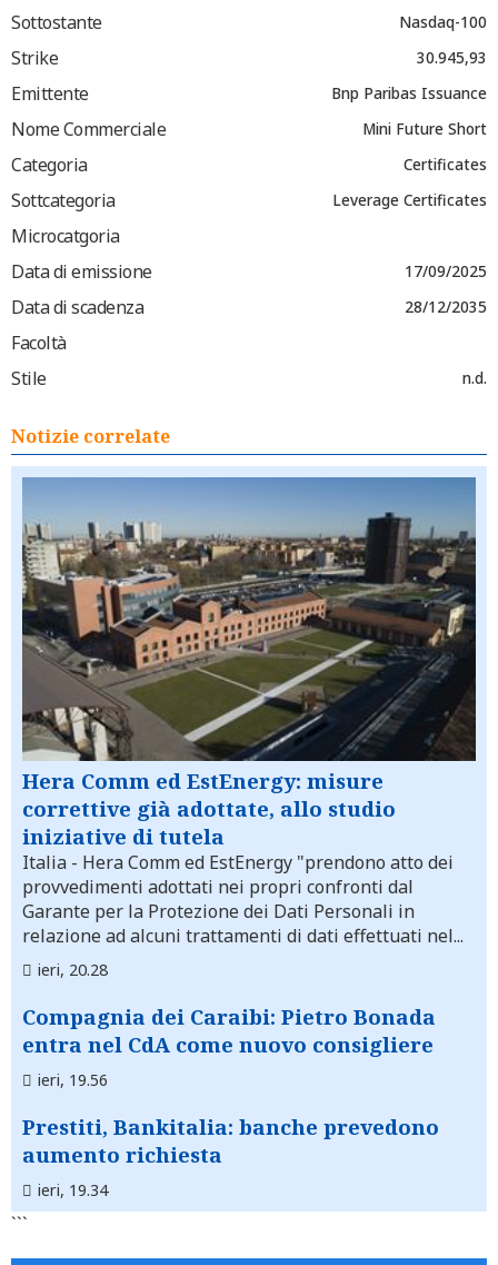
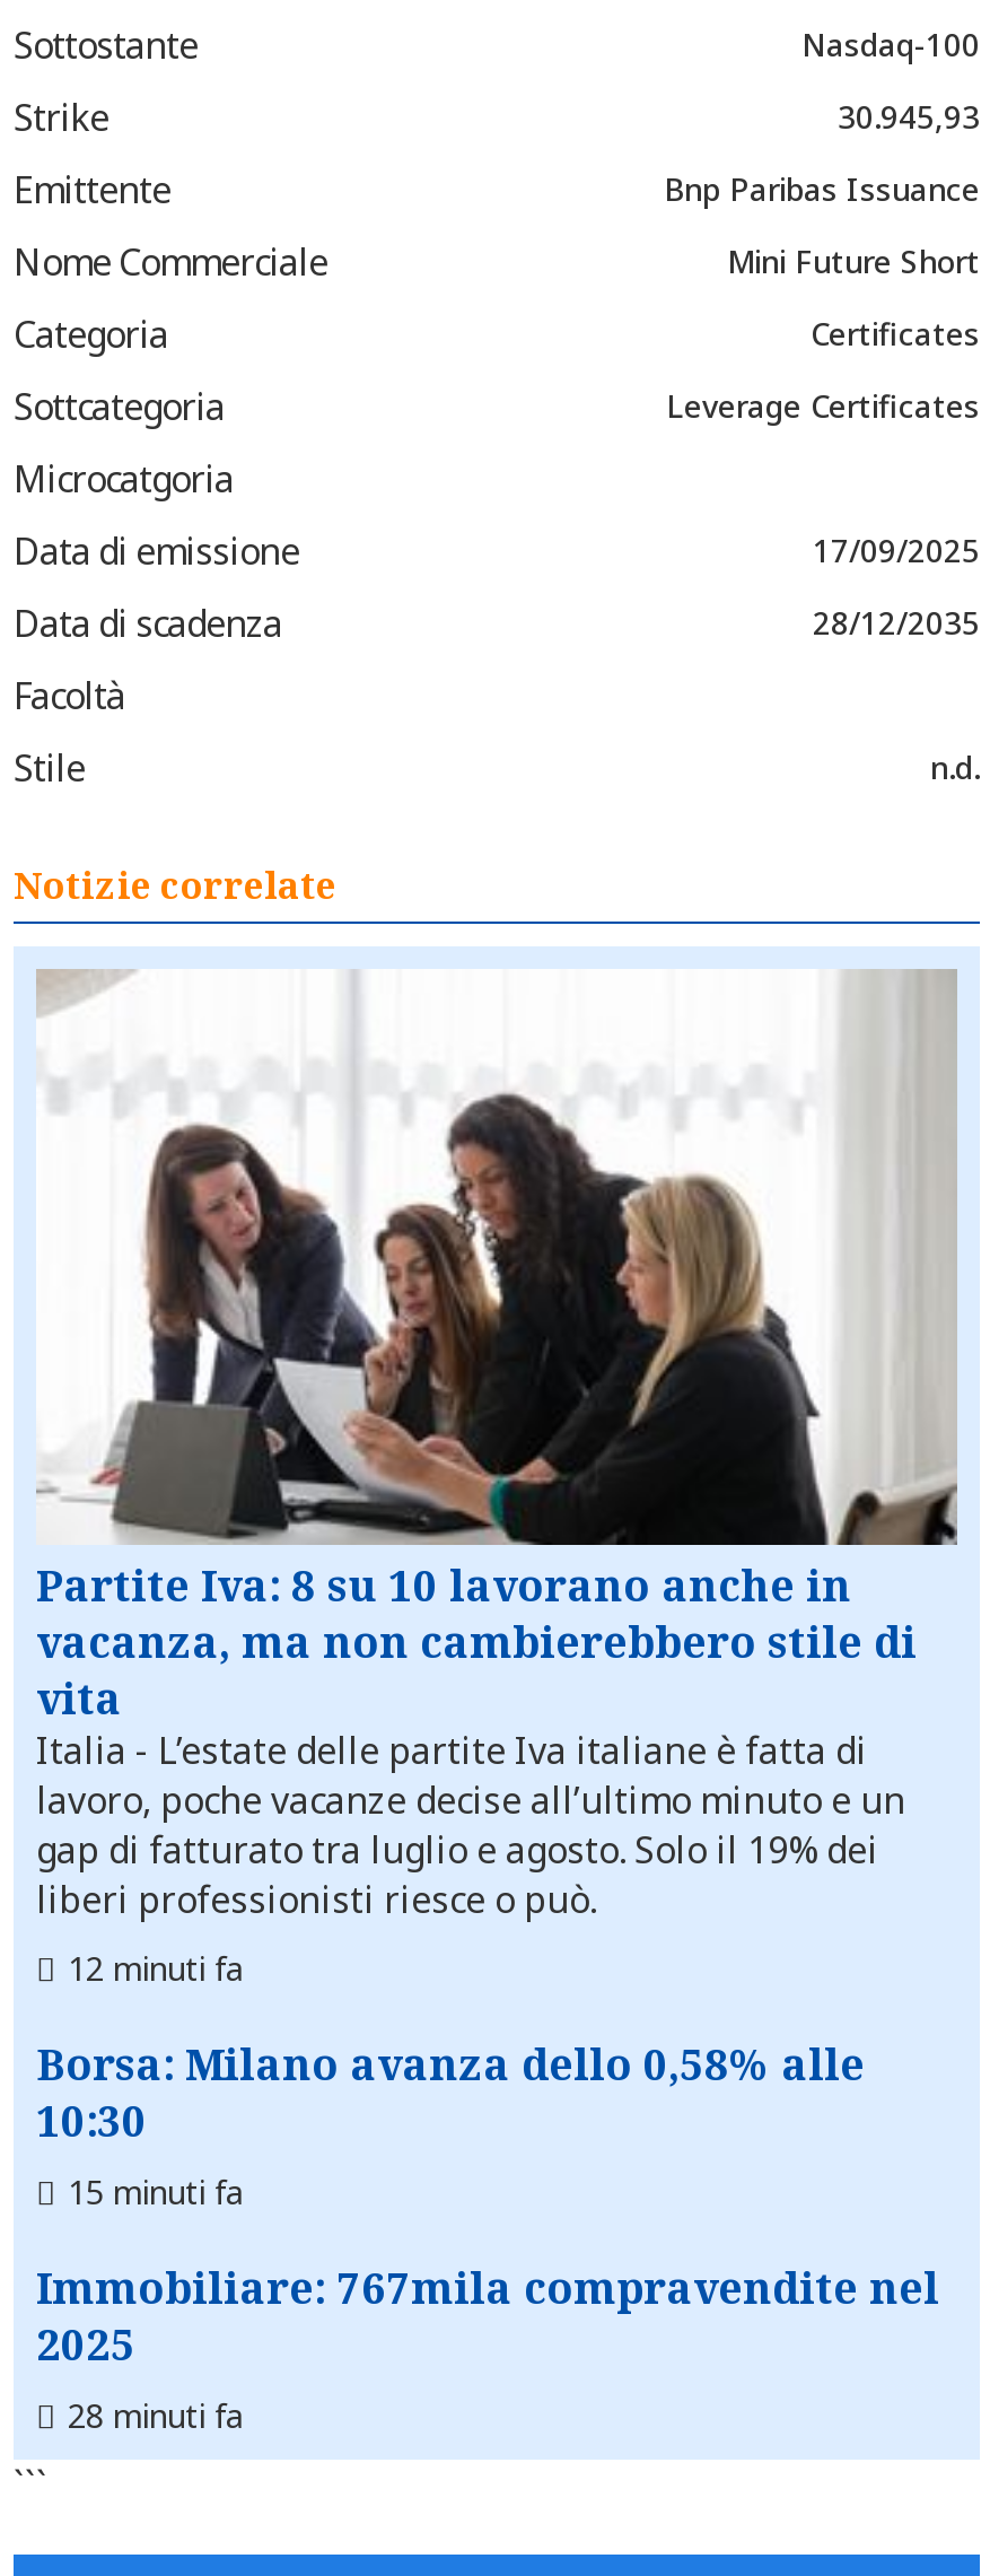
[21,476,477,948] [image] | Hera Comm ed EstEnergy: misure | correttive già adottate, allo studio | iniziative di tutela | Italia - Hera Comm ed EstEnergy "prendono atto dei | provvedimenti adottati nei propri confronti dal | Garante per la Protezione dei Dati Personali in | relazione ad alcuni trattamenti di dati effettuati nel... -> [36,969,957,1925] [image] | Partite Iva: 8 su 10 lavorano anche in | vacanza, ma non cambierebbero stile di | vita | Italia - L’estate delle partite Iva italiane è fatta di | lavoro, poche vacanze decise all’ultimo minuto e un | gap di fatturato tra luglio e agosto. Solo il 19% dei | liberi professionisti riesce o può.
[38,959,108,980] ieri, 20.28 -> [68,1947,244,1990] 12 minuti fa
[22,1003,436,1091] Compagnia dei Caraibi: Pietro Bonada | entra nel CdA come nuovo consigliere | ieri, 19.56 -> [36,2036,865,2214] Borsa: Milano avanza dello 0,58% alle | 10:30 | 15 minuti fa
[22,1113,439,1201] Prestiti, Bankitalia: banche prevedono | aumento richiesta | ieri, 19.34 -> [36,2259,939,2438] Immobiliare: 767mila compravendite nel | 2025 | 28 minuti fa

